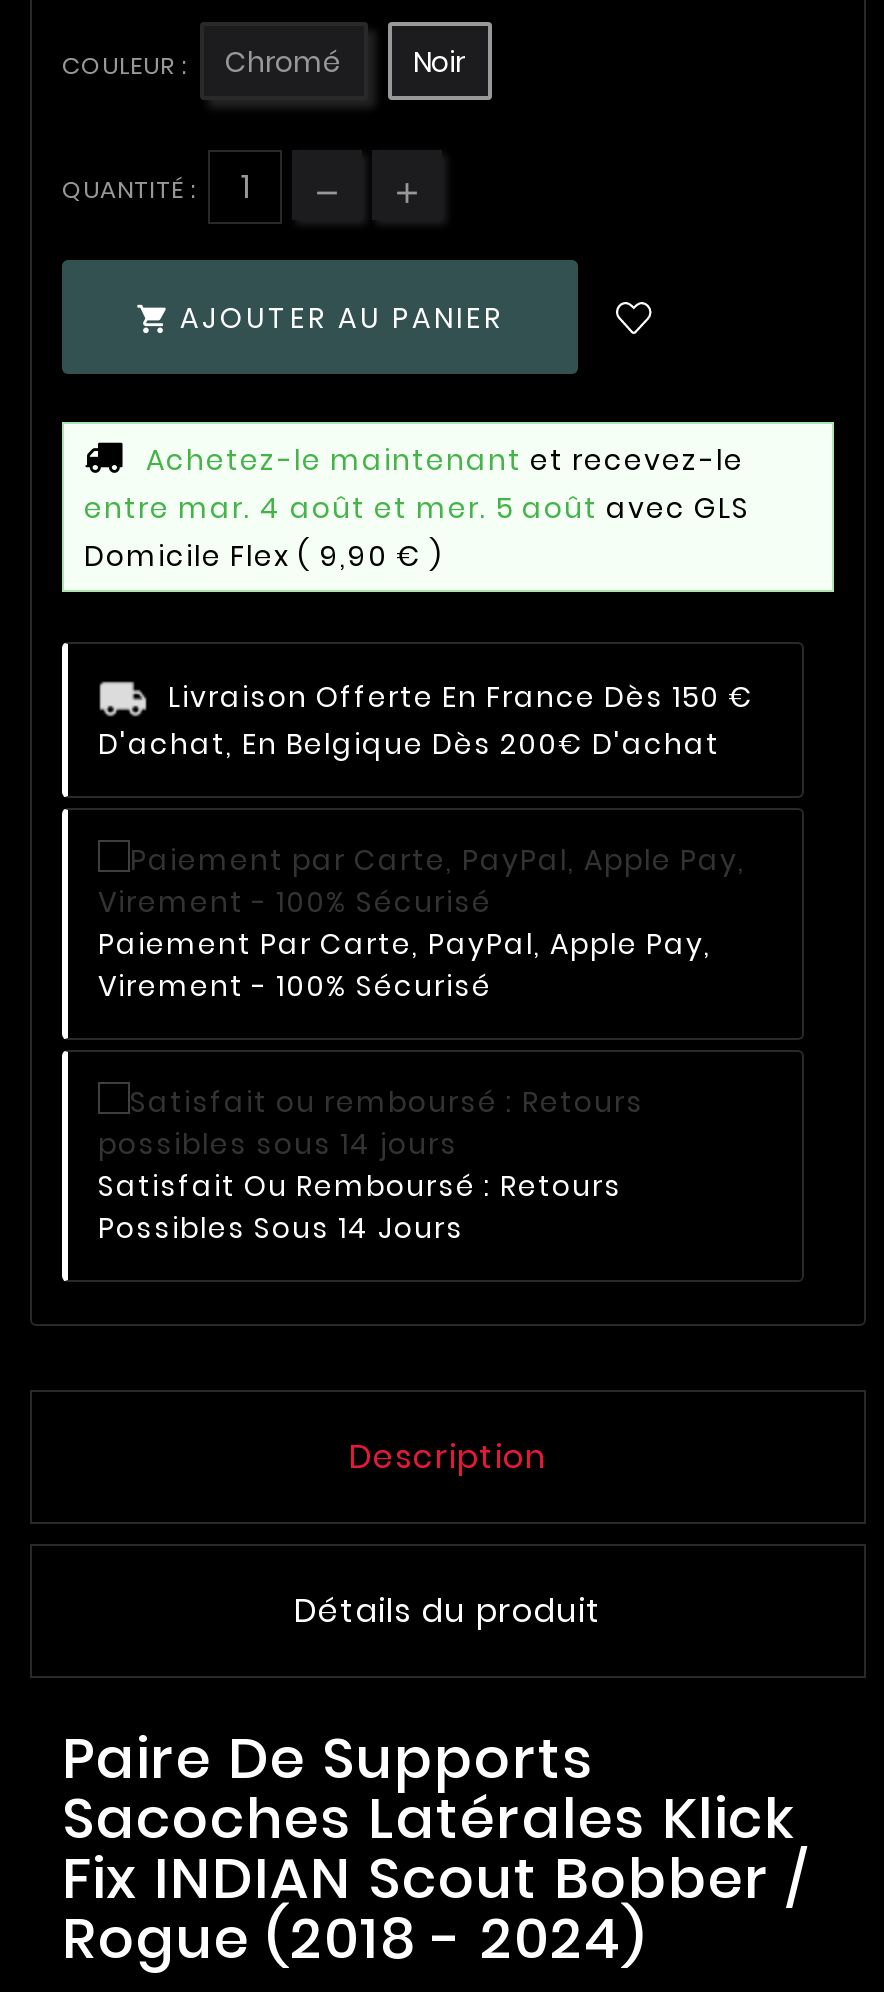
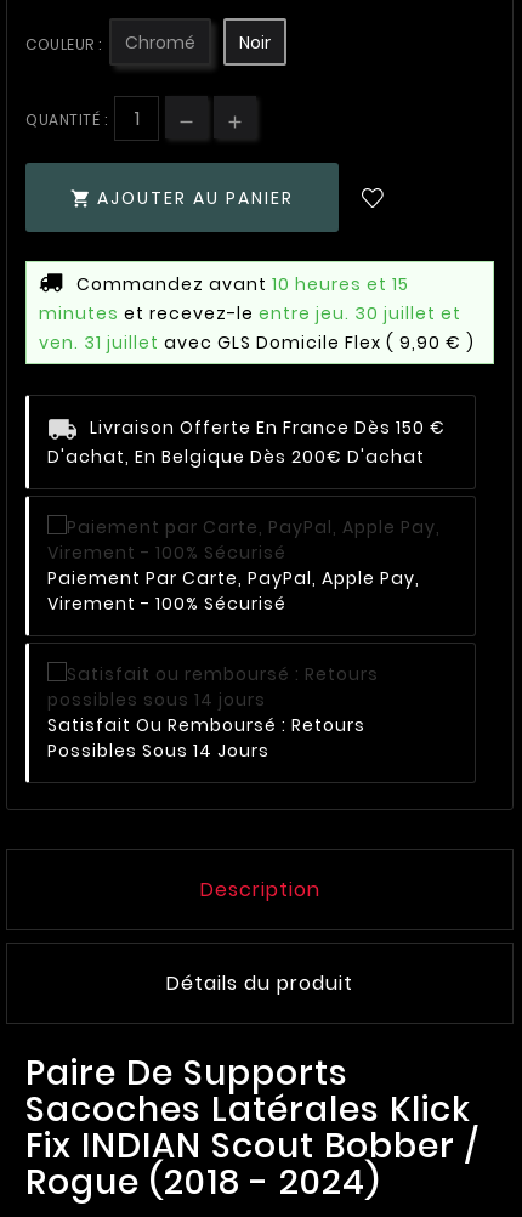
[84,440,750,576] Achetez-le maintenant et recevez-le | entre mar. 4 août et mer. 5 août avec GLS | Domicile Flex ( 9,90 € ) -> [39,272,475,355] Commandez avant 10 heures et 15 | minutes et recevez-le entre jeu. 30 juillet et | ven. 31 juillet avec GLS Domicile Flex ( 9,90 € )

